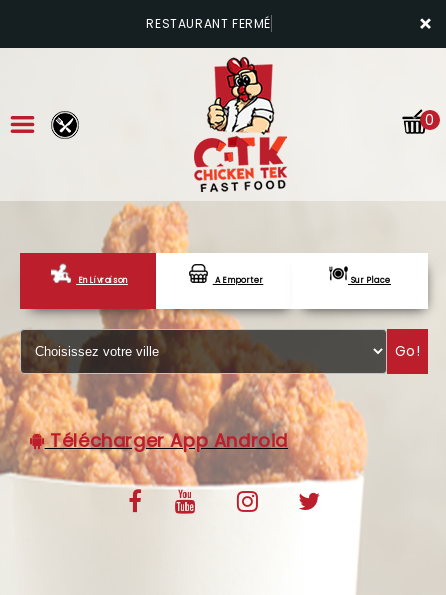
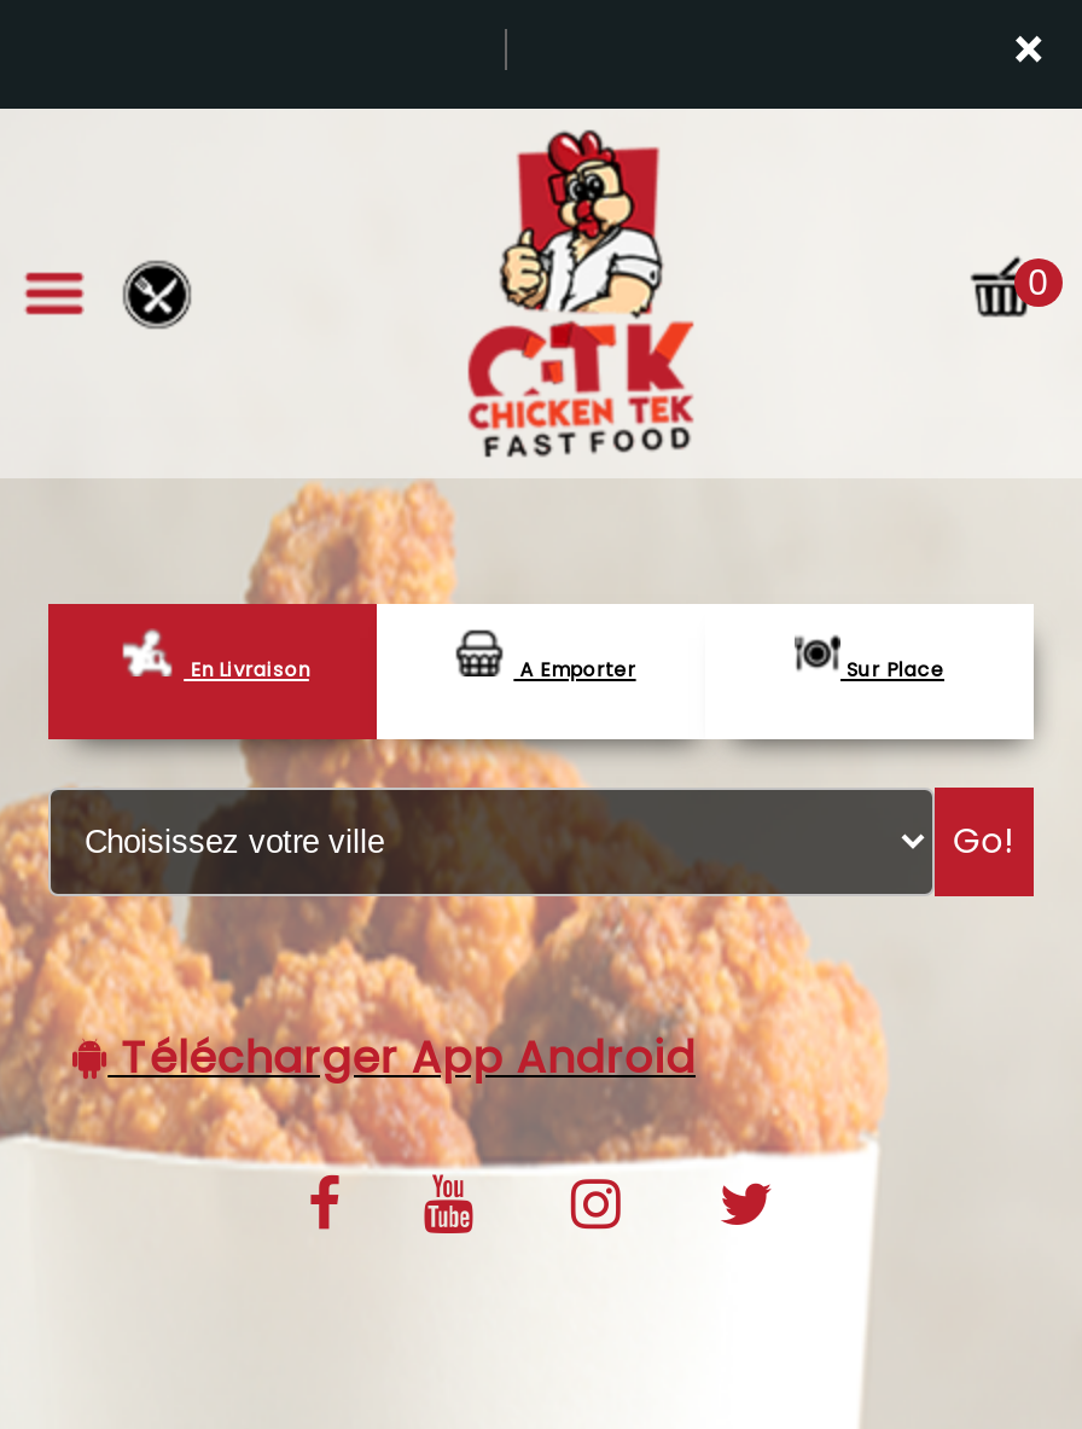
[146,15,271,32] RESTAURANT FERMÉ -> none

